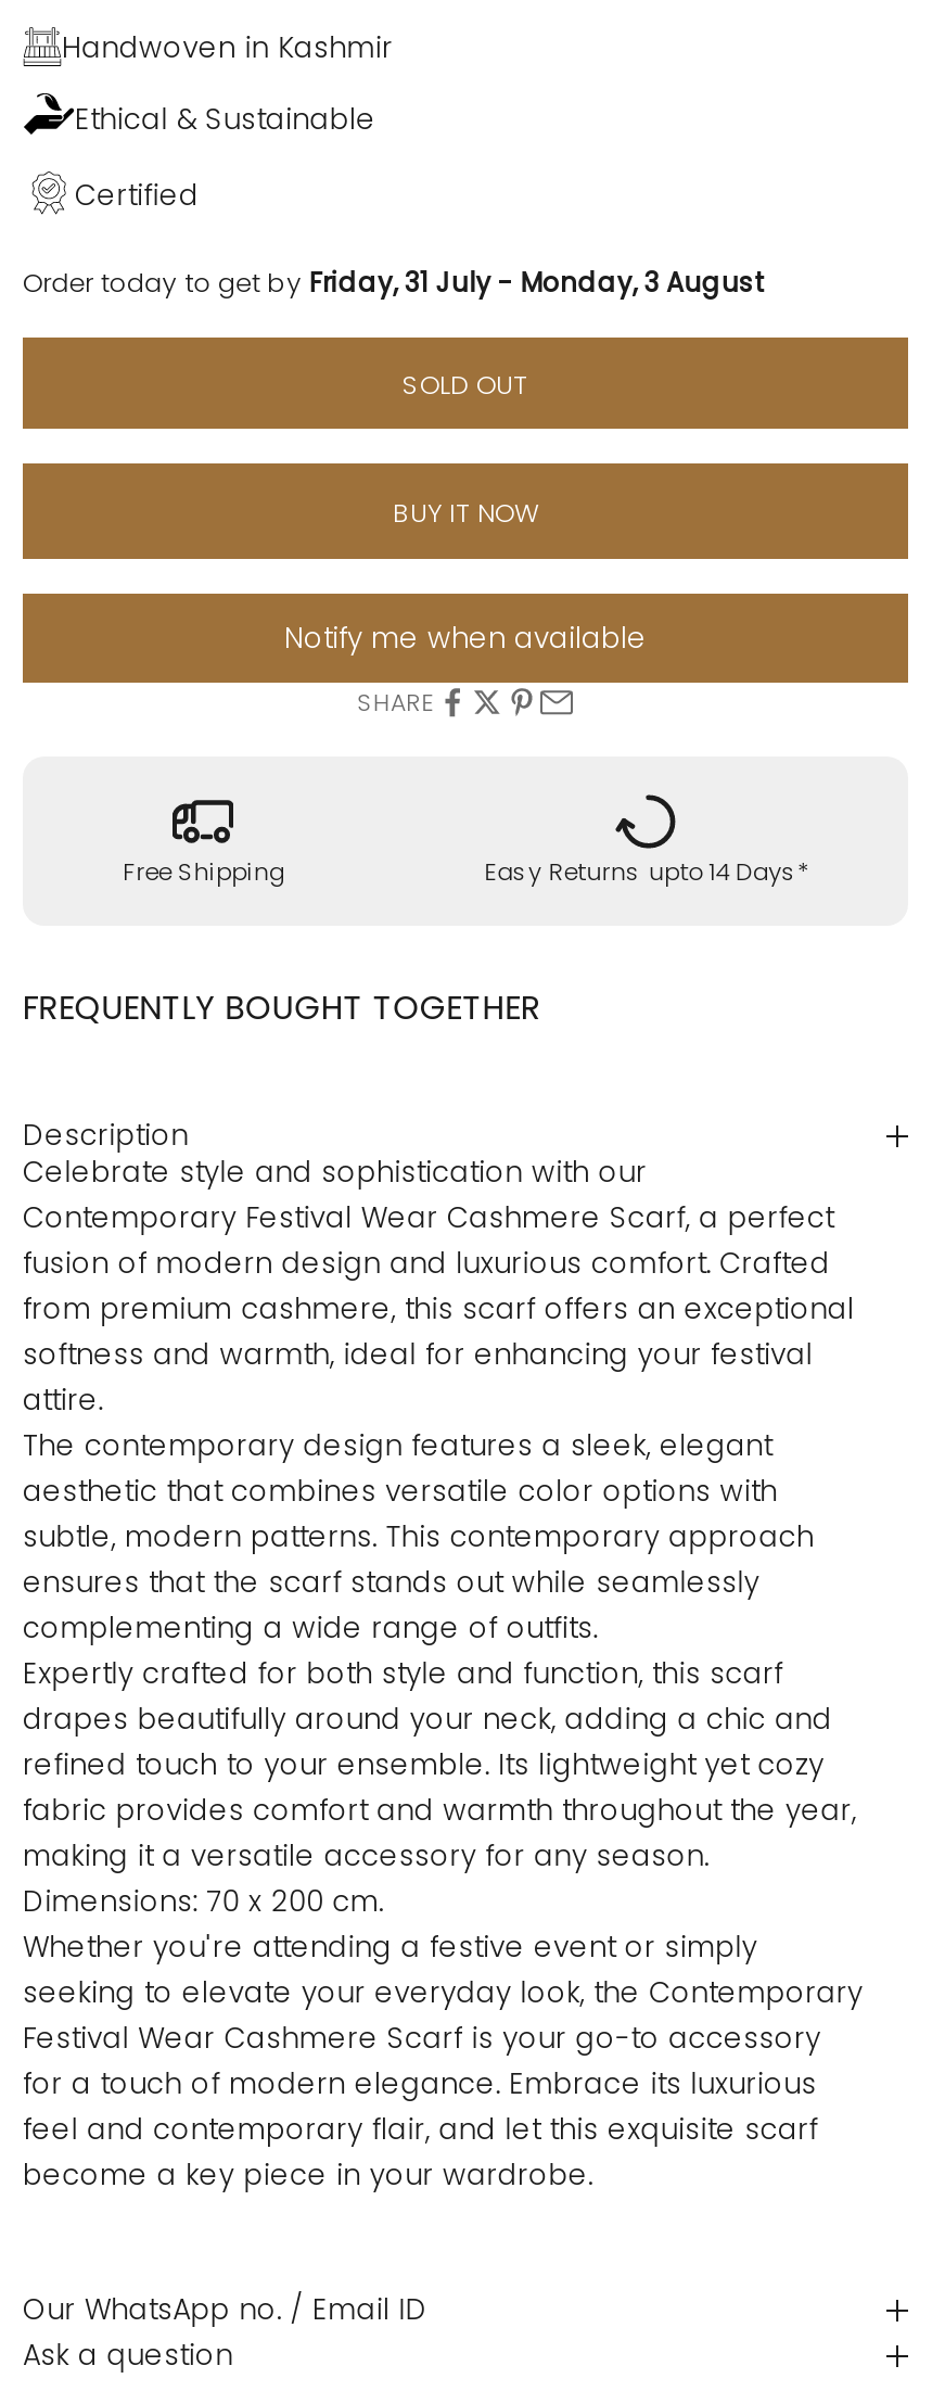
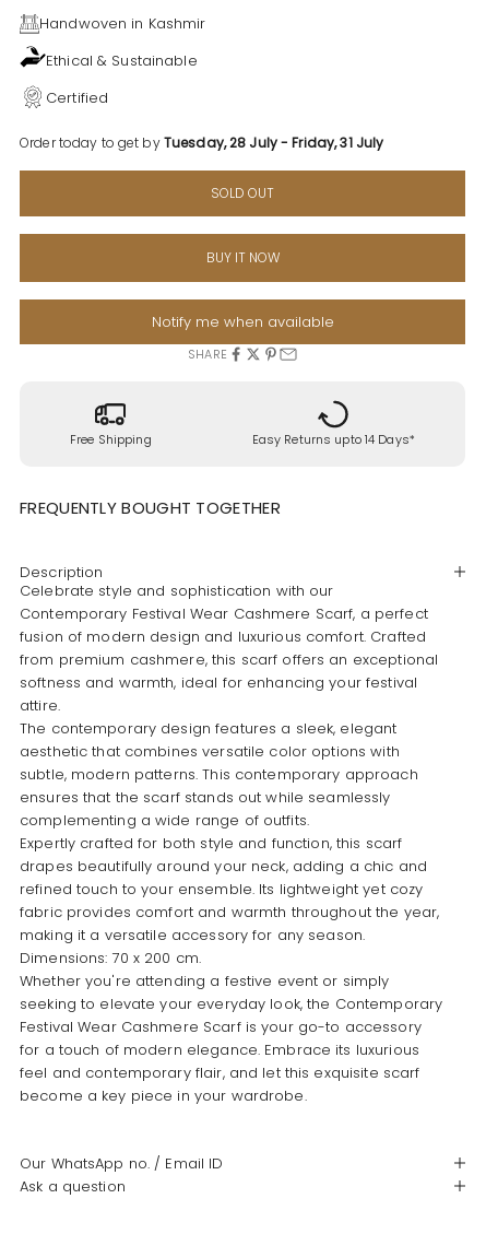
[23,265,763,302] Order today to get by Friday, 31 July - Monday, 3 August -> [20,133,384,152] Order today to get by Tuesday, 28 July - Friday, 31 July

